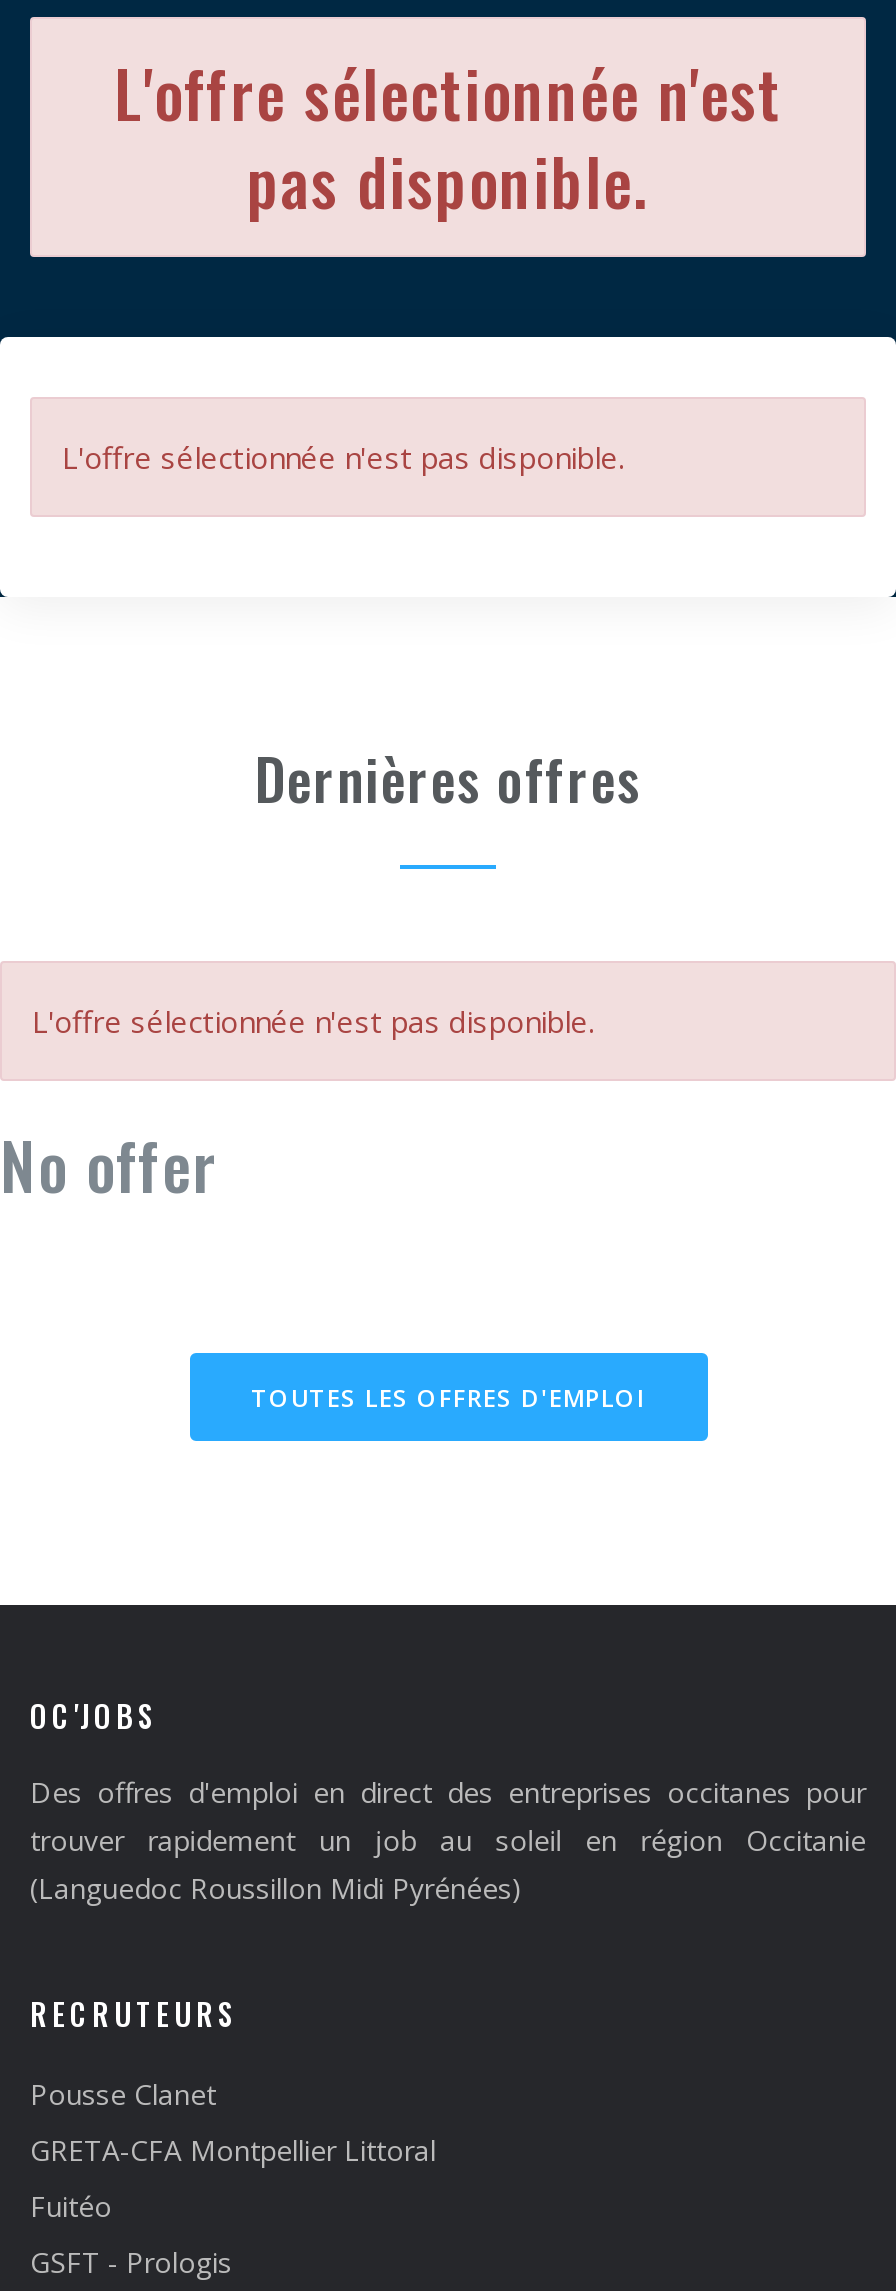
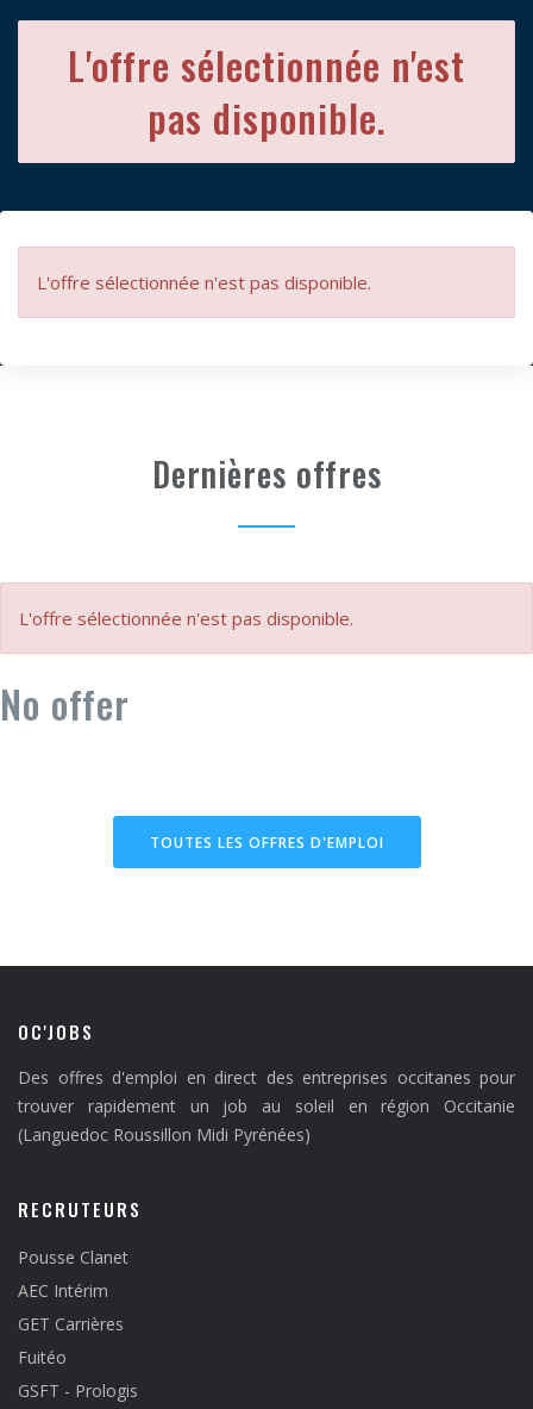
[30,2131,436,2169] GRETA-CFA Montpellier Littoral -> [18,1279,124,1335] AEC Intérim | GET Carrières

